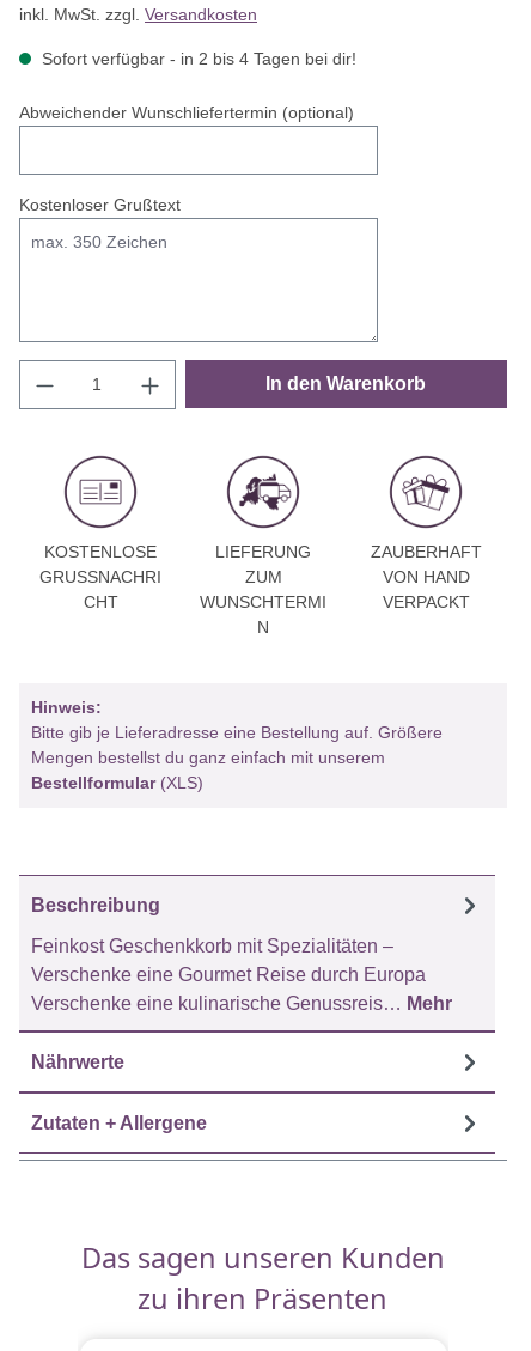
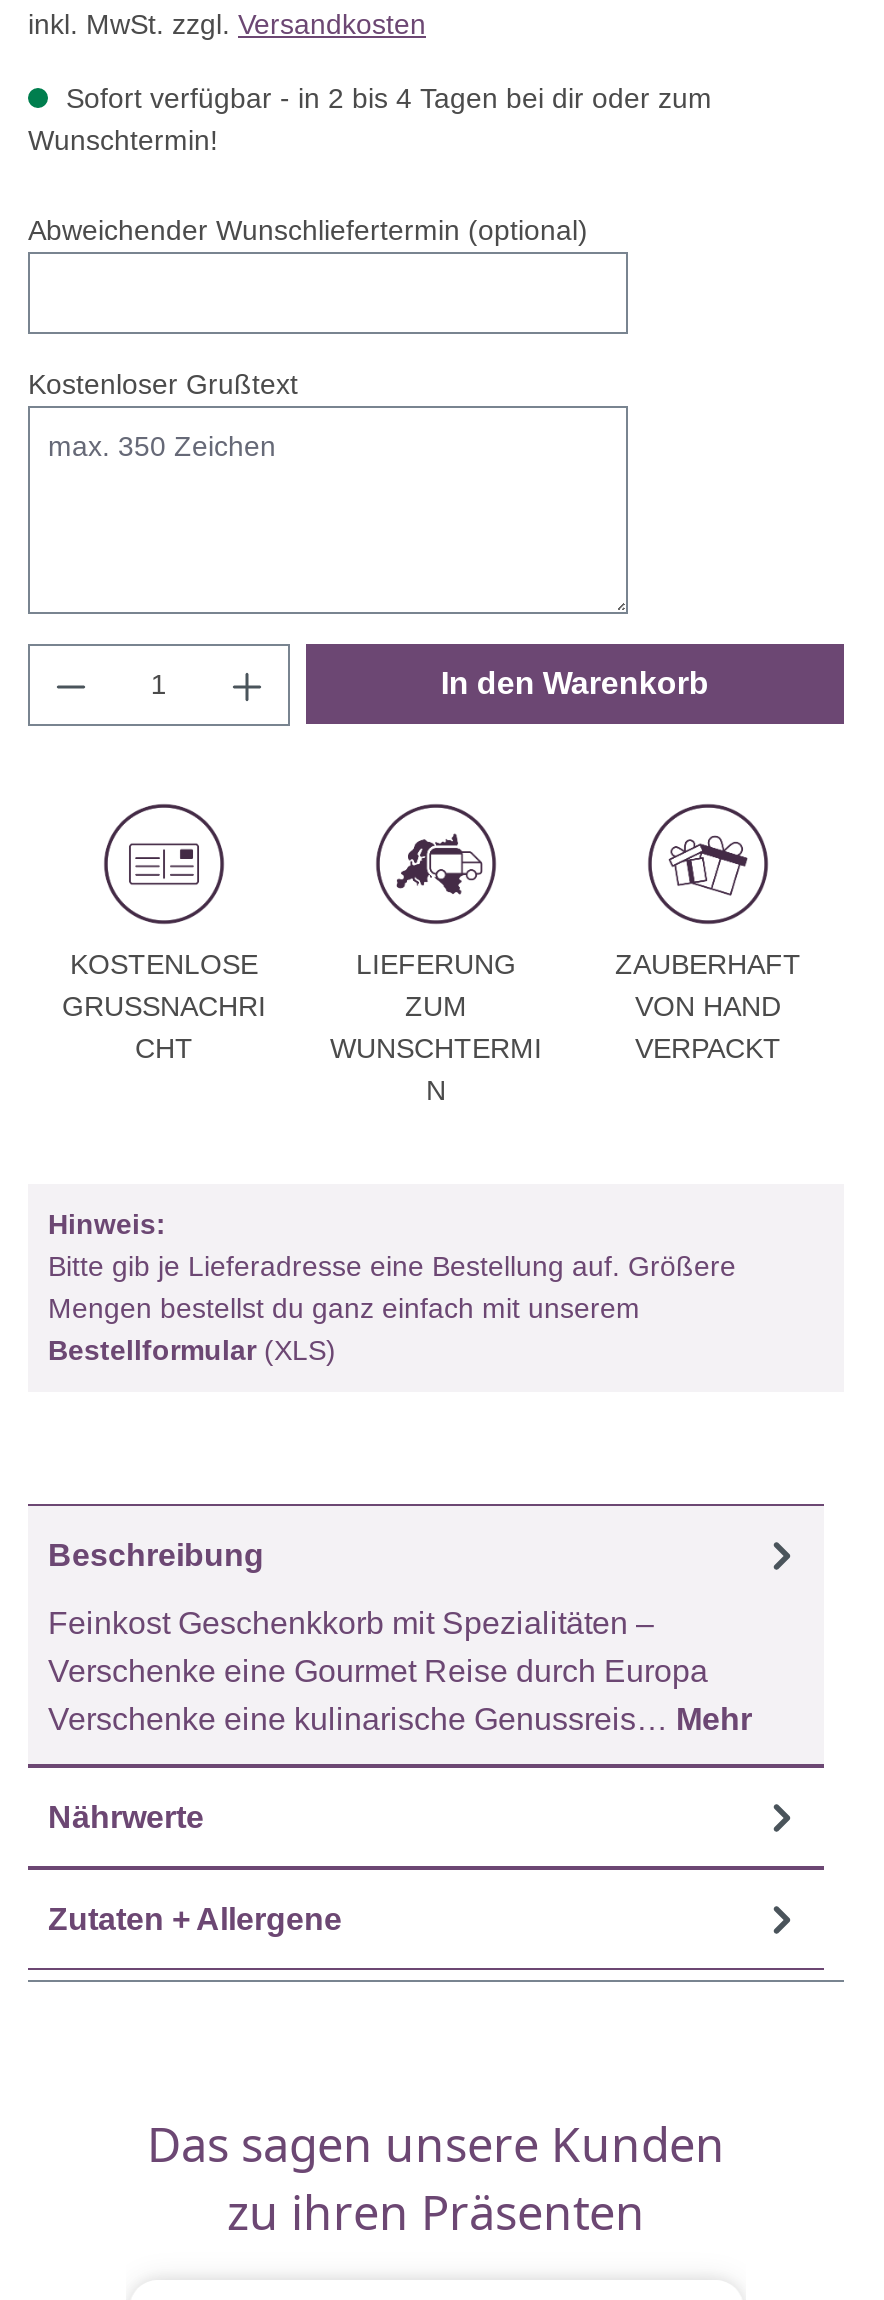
[37,50,356,69] Sofort verfügbar - in 2 bis 4 Tagen bei dir! -> [28,83,712,157] Sofort verfügbar - in 2 bis 4 Tagen bei dir oder zum | Wunschtermin!
[81,1239,445,1277] Das sagen unseren Kunden -> [147,2112,725,2176] Das sagen unsere Kunden

